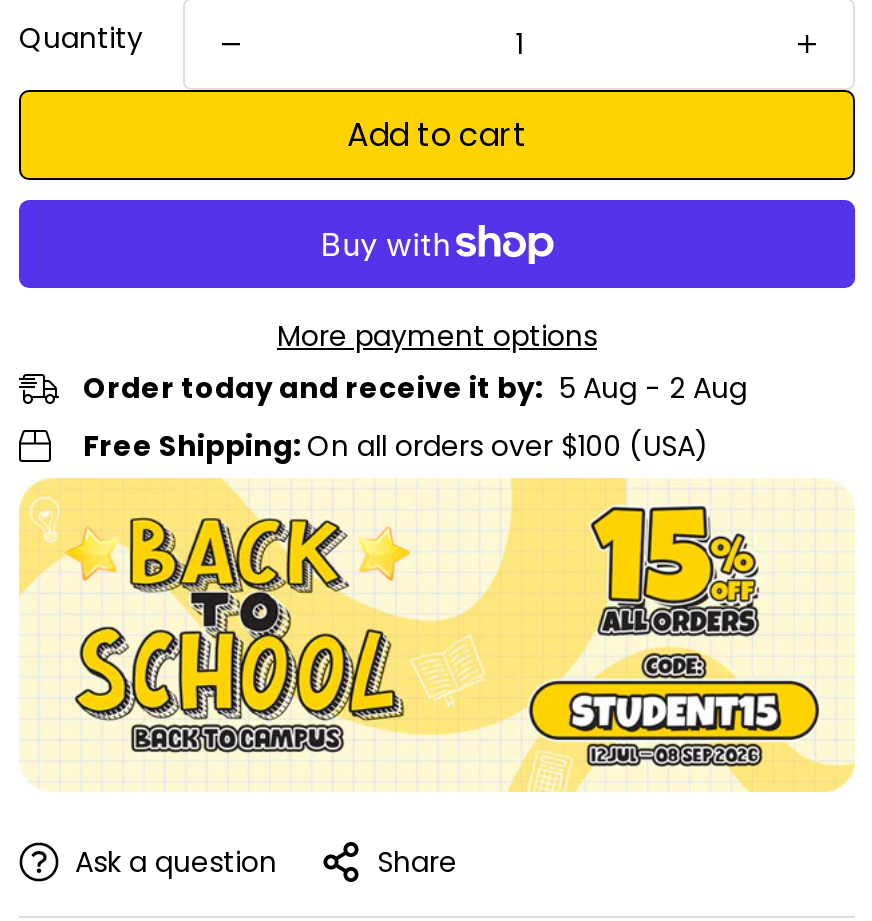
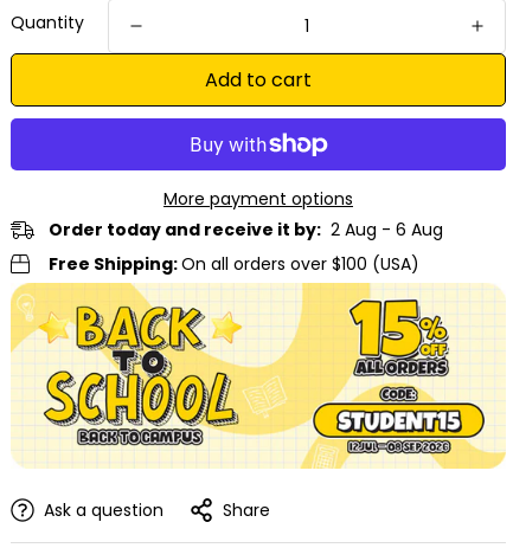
[83,367,747,407] Order today and receive it by: 5 Aug - 2 Aug -> [49,217,443,241] Order today and receive it by: 2 Aug - 6 Aug

